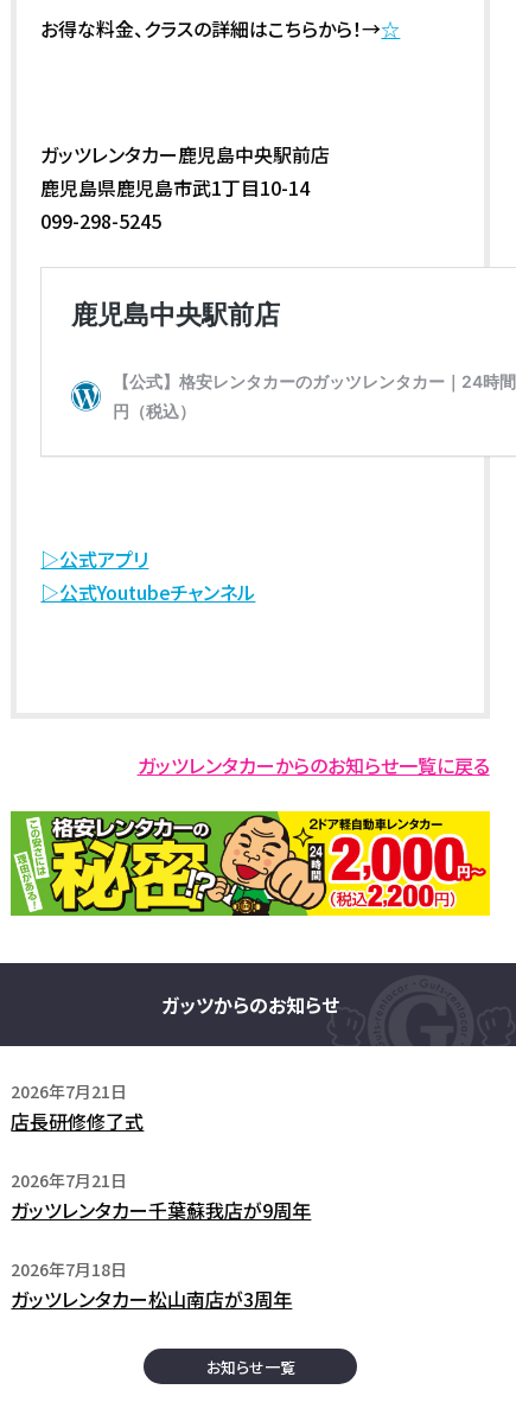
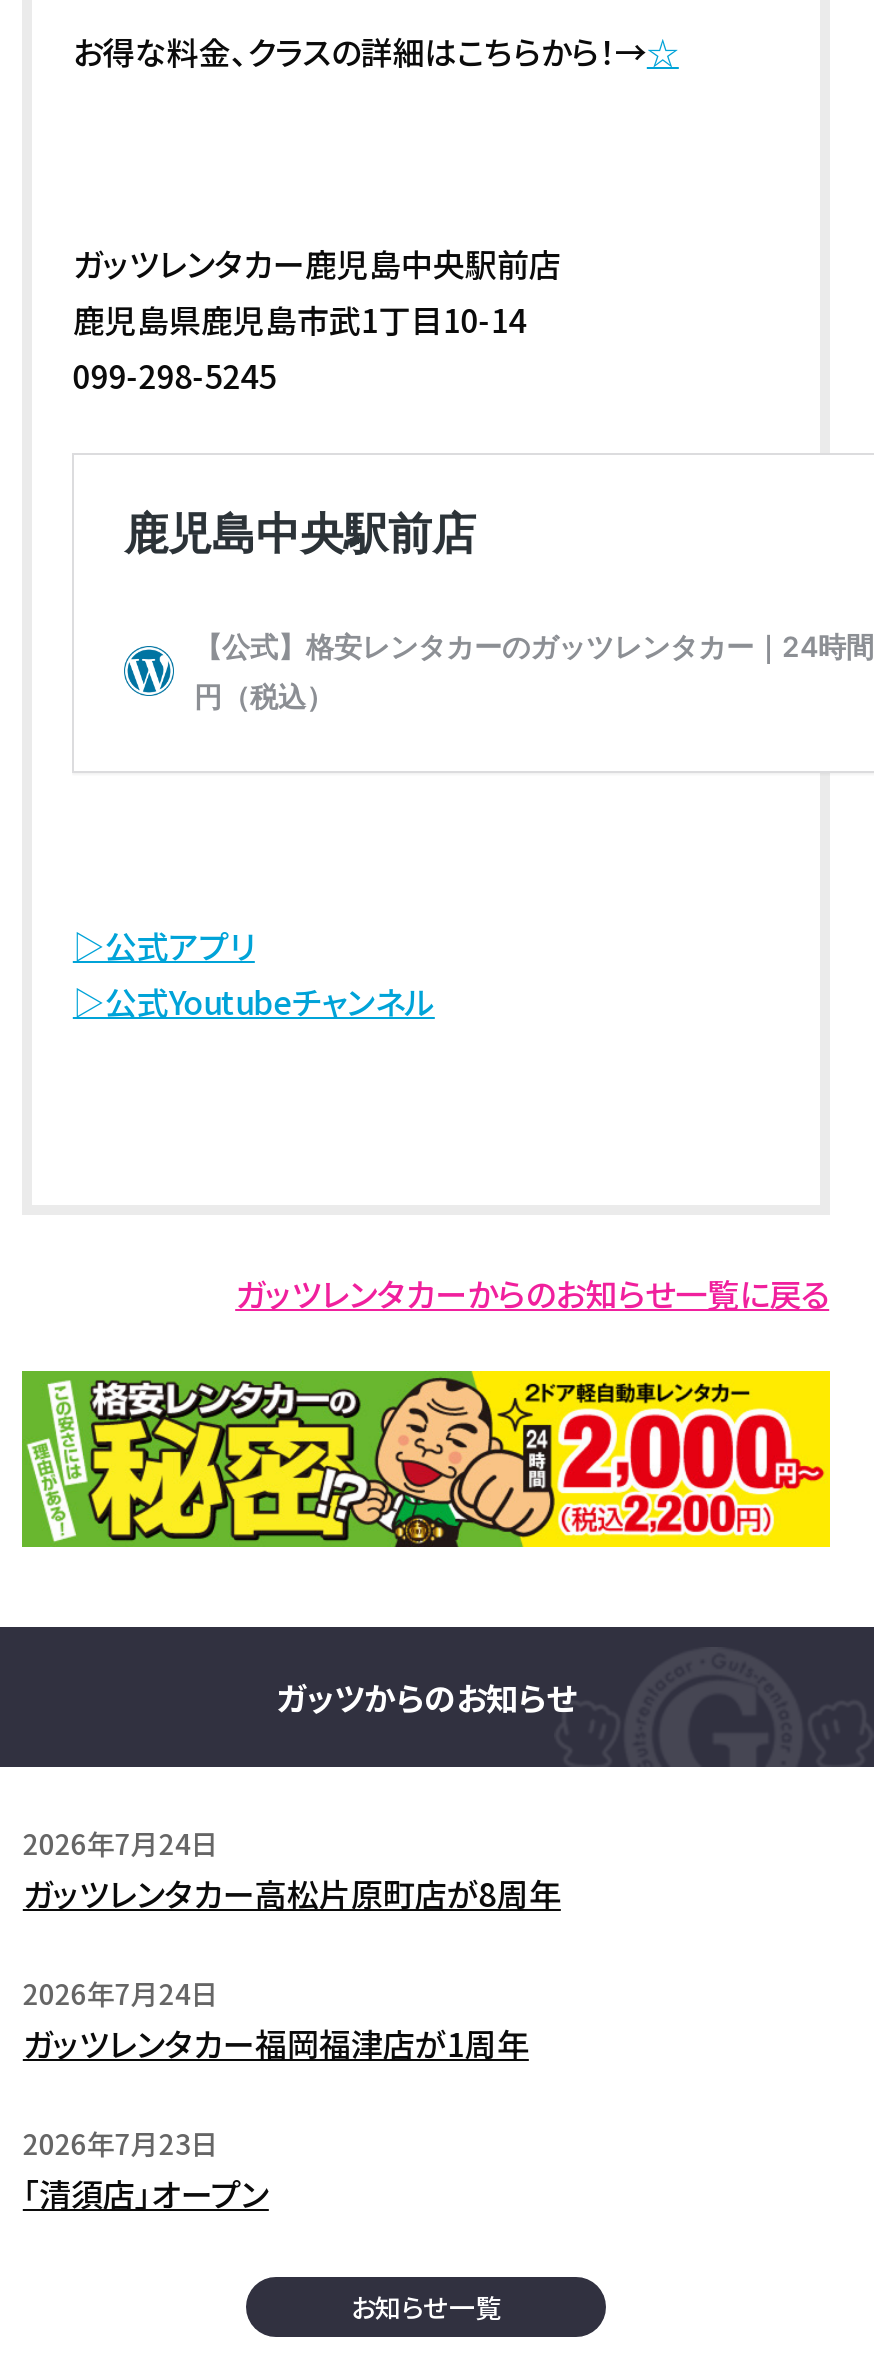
[11,1079,144,1135] 2026年7月21日 | 店長研修修了式 -> [23,1822,561,1916] 2026年7月24日 | ガッツレンタカー高松片原町店が8周年
[11,1168,311,1224] 2026年7月21日 | ガッツレンタカー千葉蘇我店が9周年 -> [23,1972,529,2066] 2026年7月24日 | ガッツレンタカー福岡福津店が1周年
[11,1257,292,1313] 2026年7月18日 | ガッツレンタカー松山南店が3周年 -> [23,2122,269,2216] 2026年7月23日 | 「清須店」オープン

